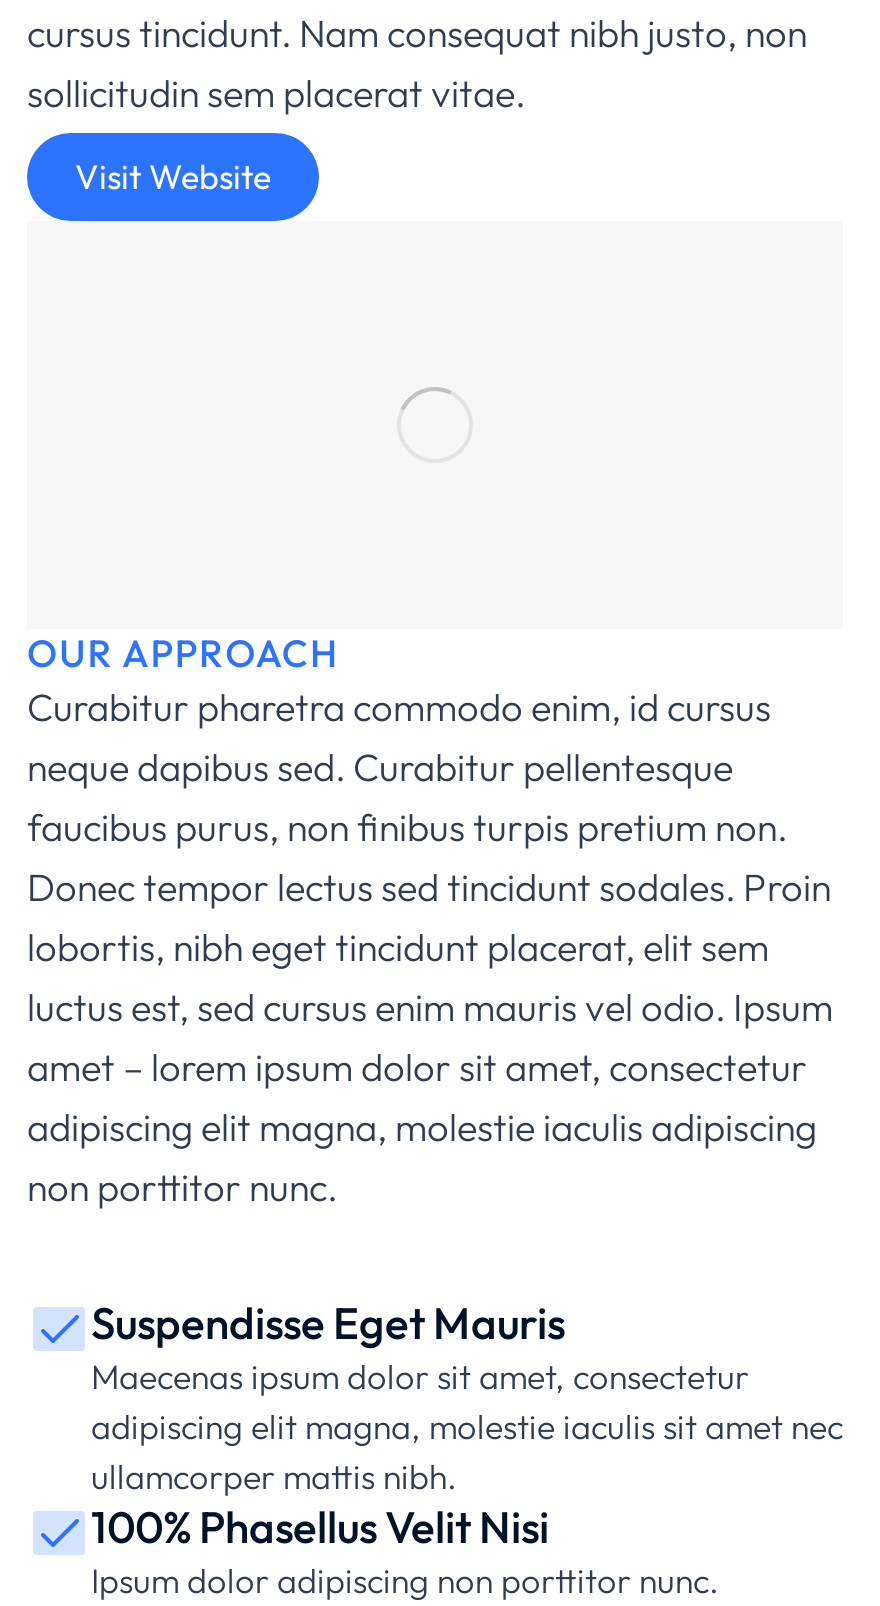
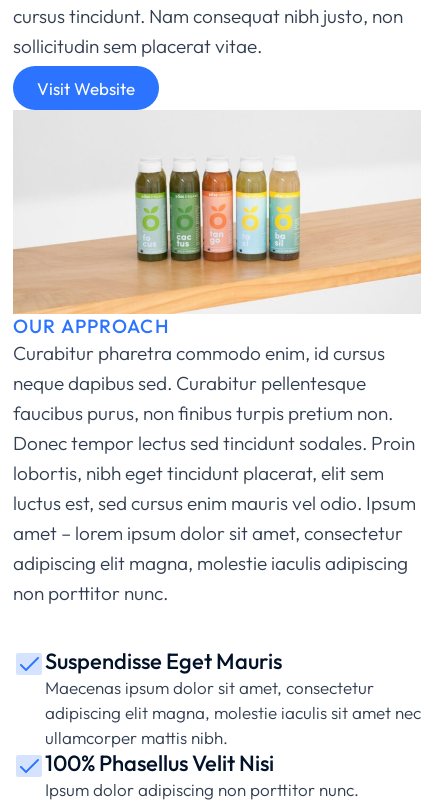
none -> [12,158,422,314] [image]

